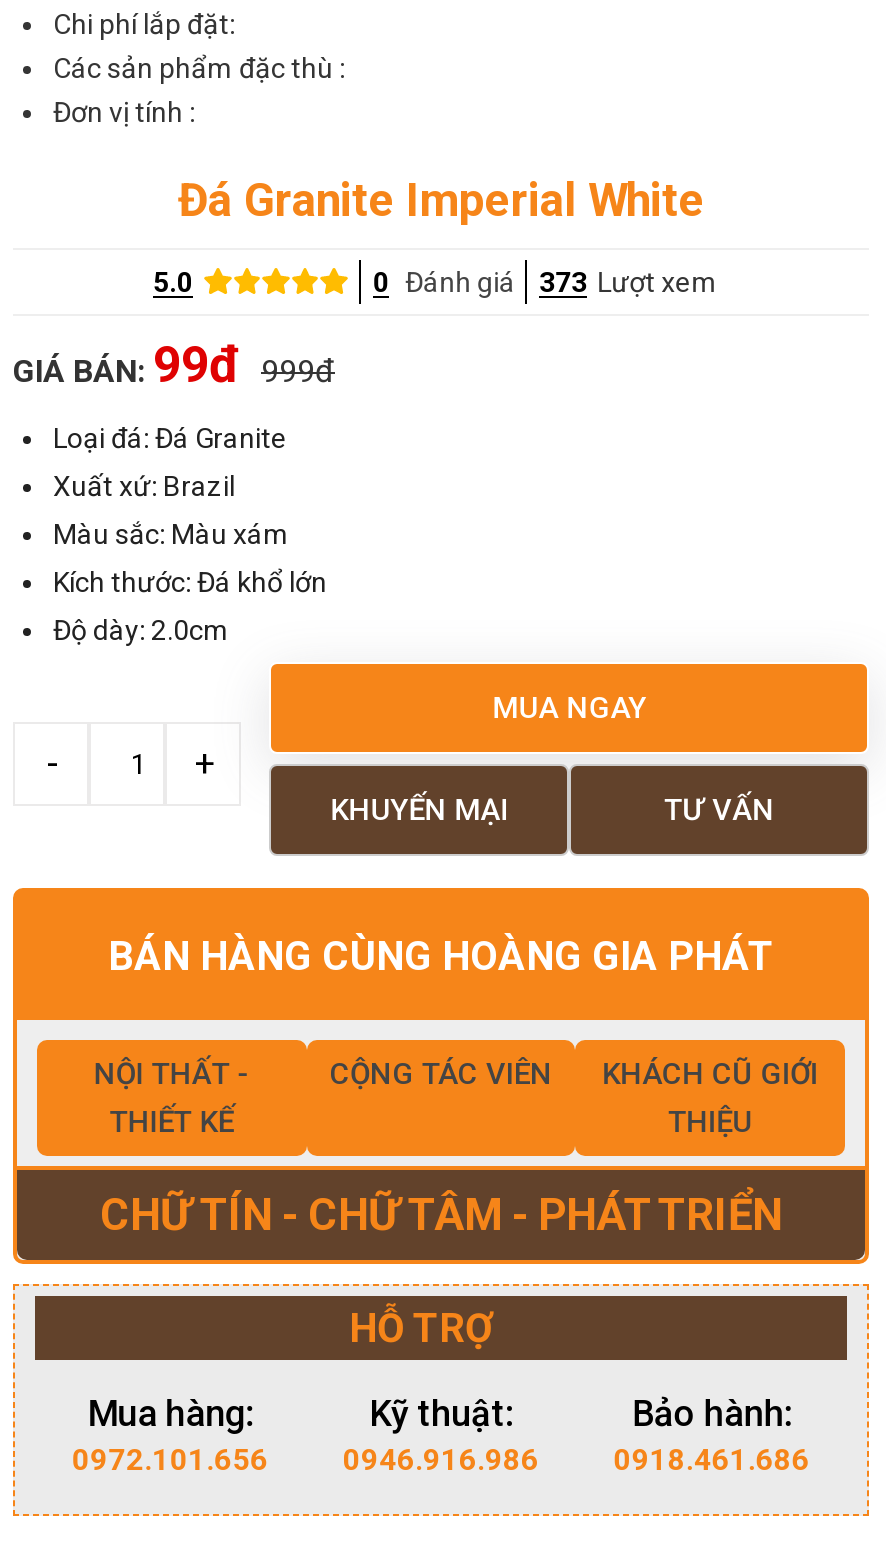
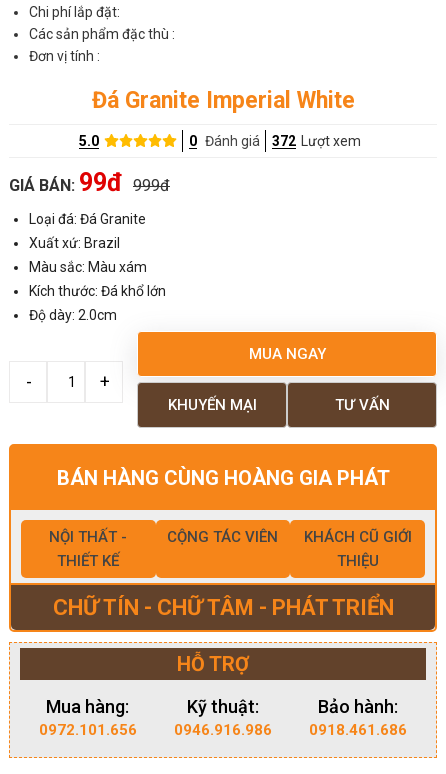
[373,265,717,297] 0 Đánh giá 373 Lượt xem -> [189,132,361,148] 0 Đánh giá 372 Lượt xem

